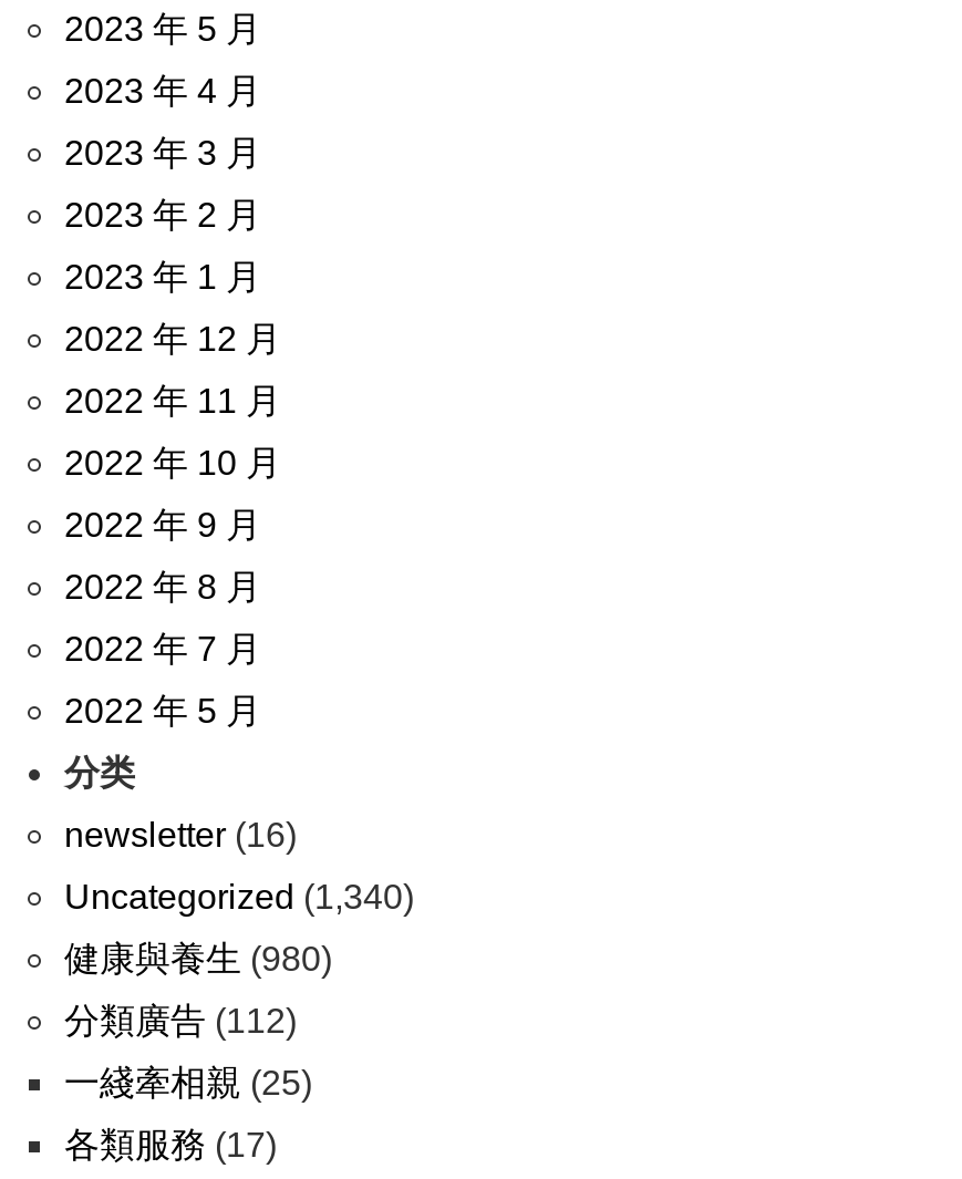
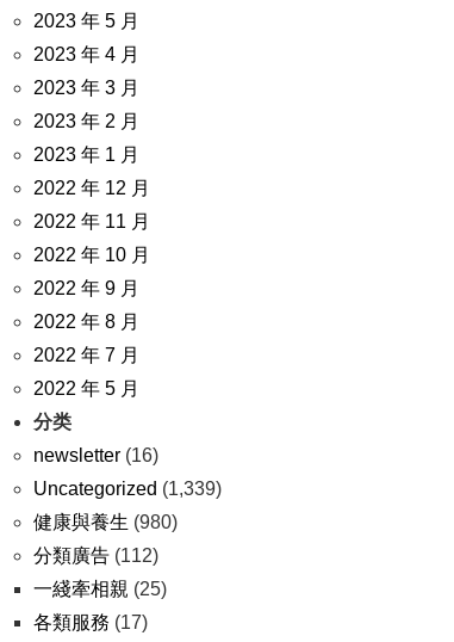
[64,878,414,916] Uncategorized (1,340) -> [33,479,222,499] Uncategorized (1,339)

